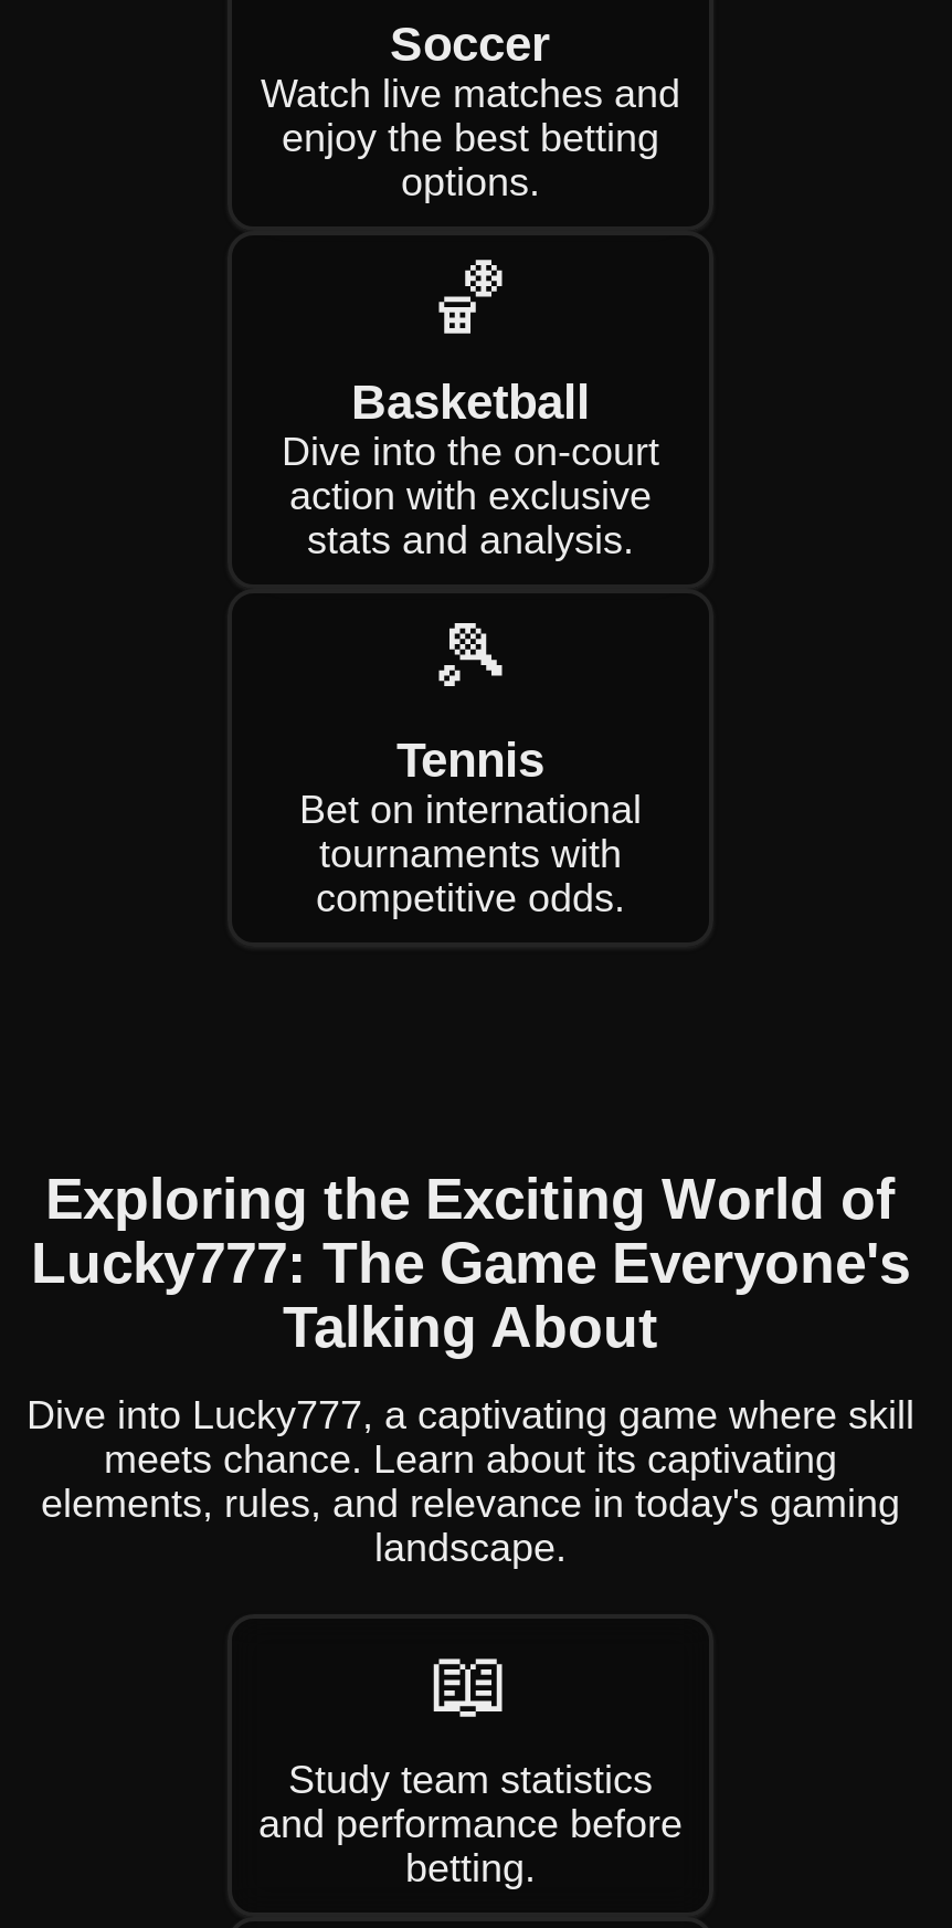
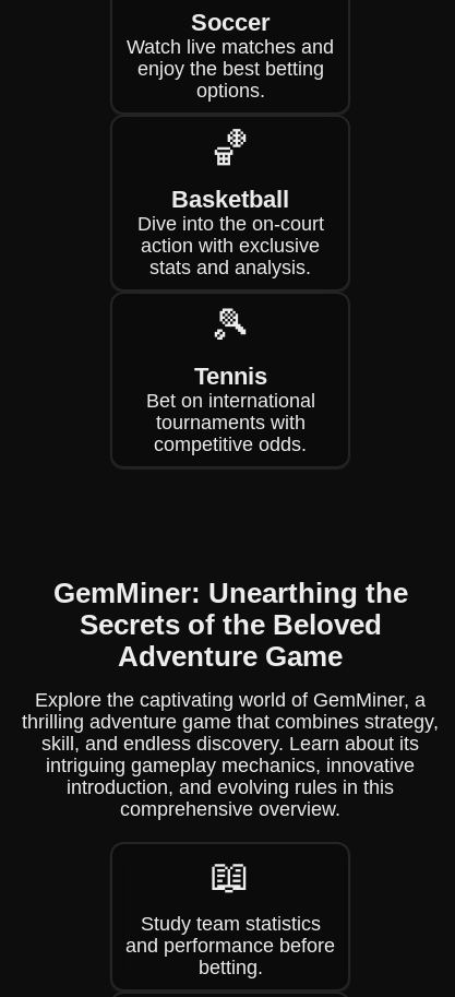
[31,1166,910,1360] Exploring the Exciting World of | Lucky777: The Game Everyone's | Talking About -> [53,577,408,673] GemMiner: Unearthing the | Secrets of the Beloved | Adventure Game
[27,1393,914,1570] Dive into Lucky777, a captivating game where skill | meets chance. Learn about its captivating | elements, rules, and relevance in today's gaming | landscape. -> [22,689,439,820] Explore the captivating world of GemMiner, a | thrilling adventure game that combines strategy, | skill, and endless discovery. Learn about its | intriguing gameplay mechanics, innovative | introduction, and evolving rules in this | comprehensive overview.

